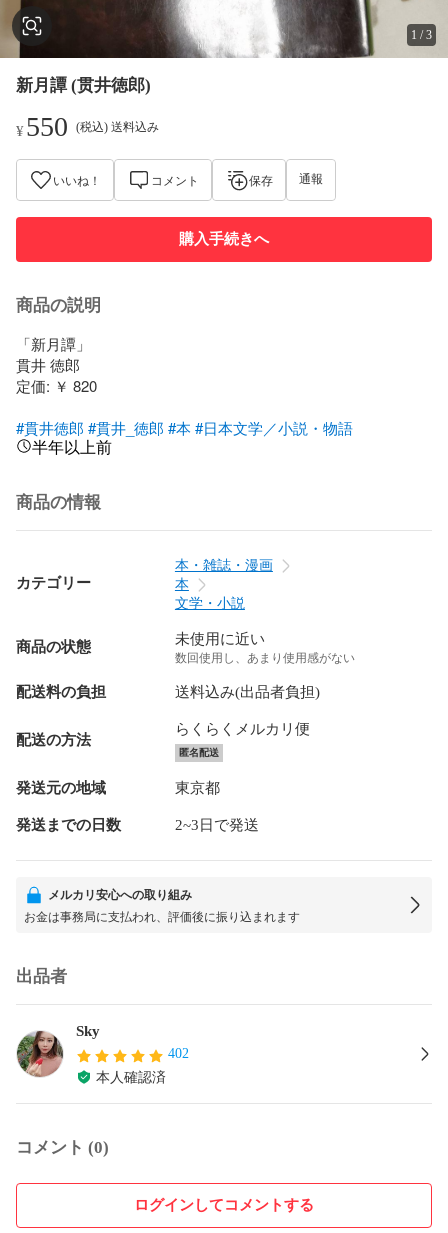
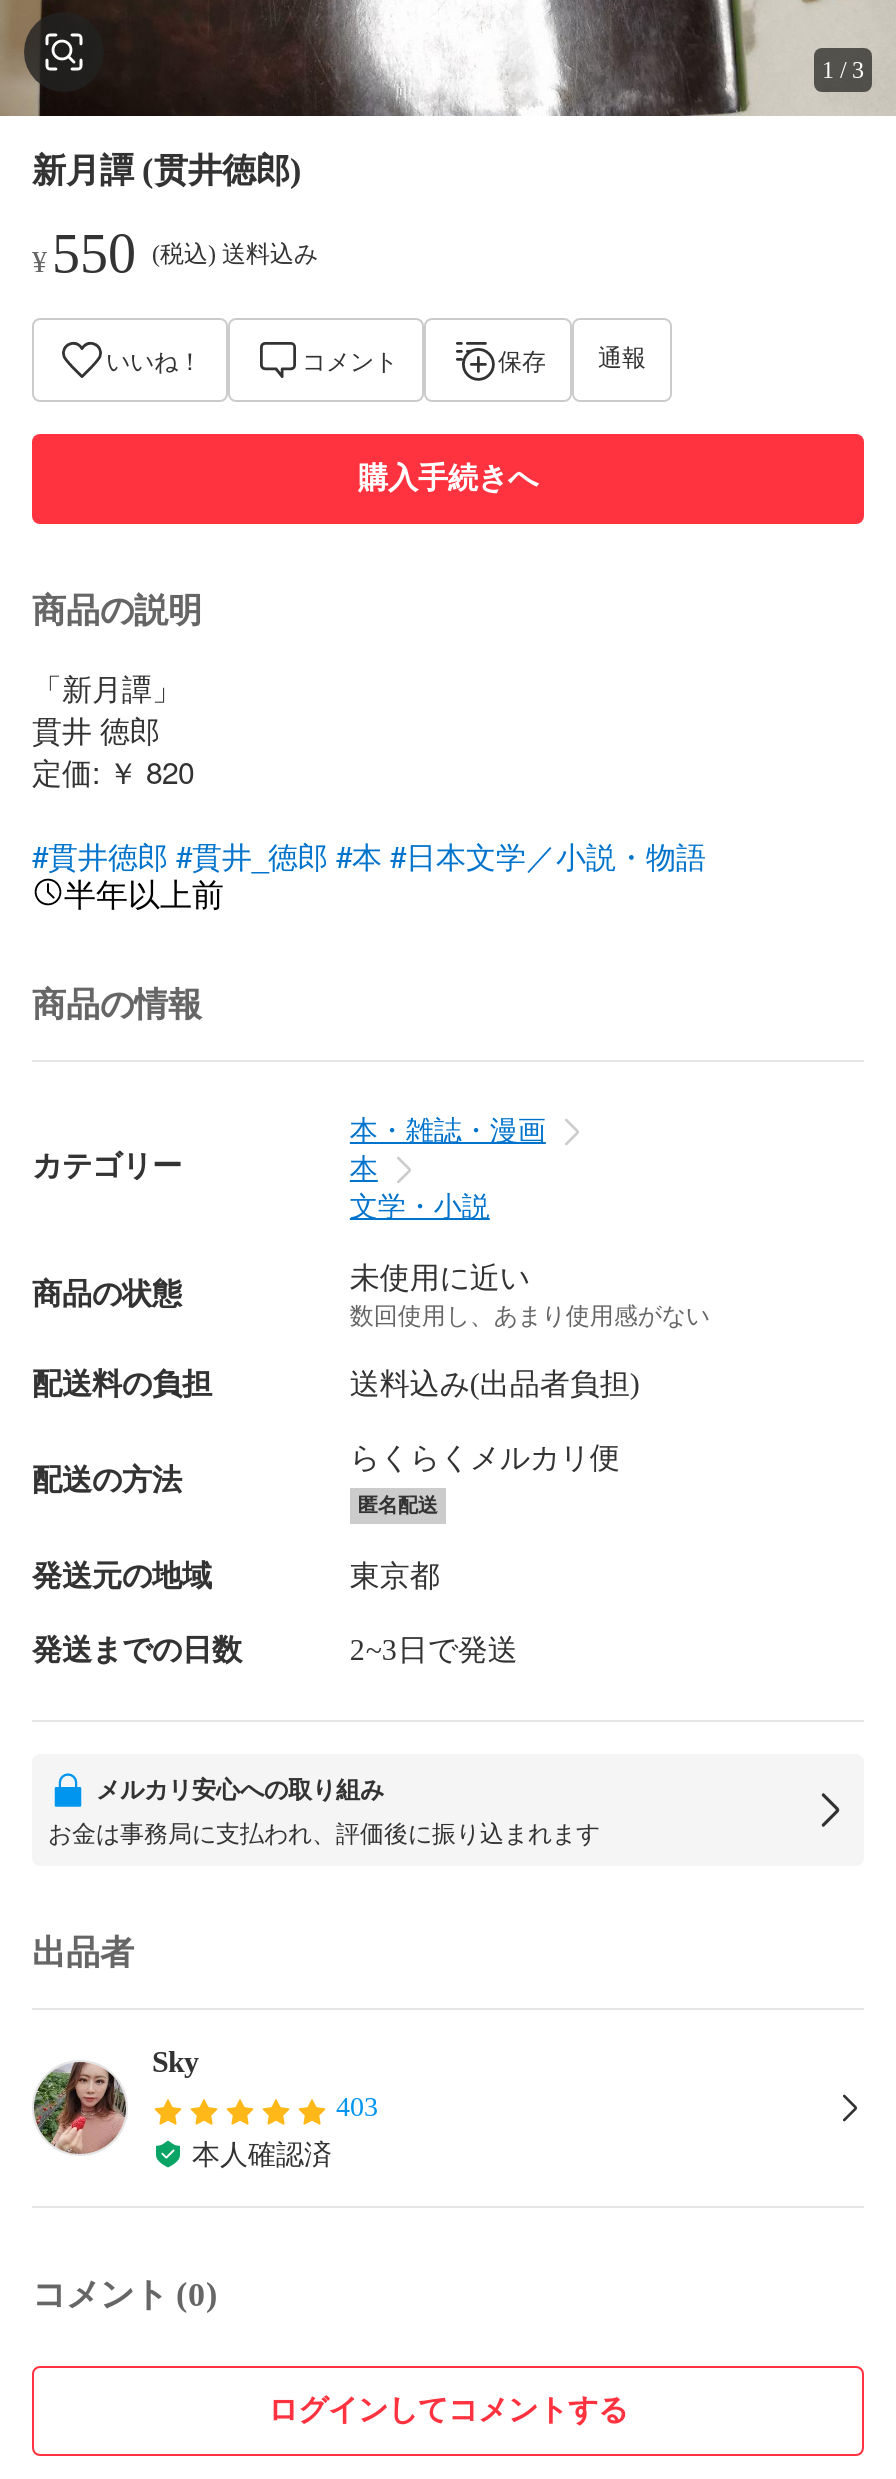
[168,1046,189,1061] 402 -> [336,2091,378,2121] 403

